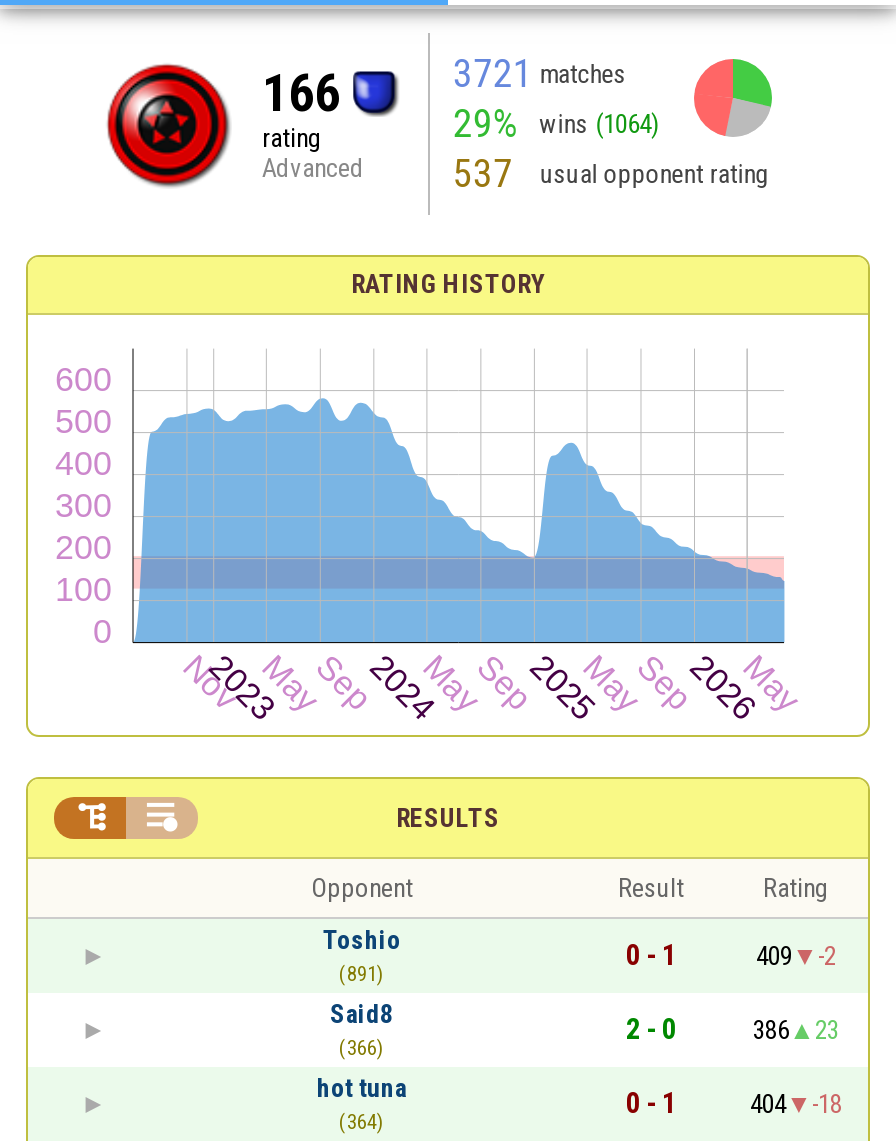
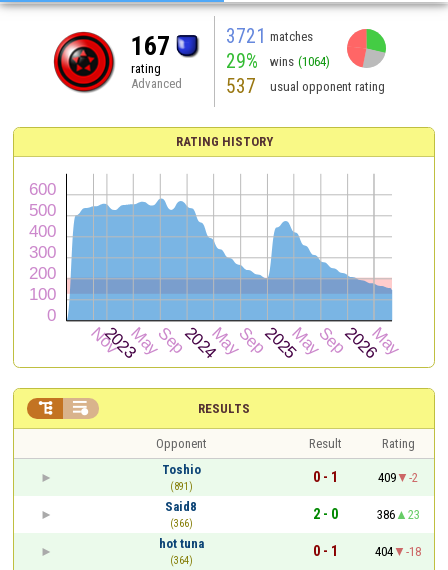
[262,62,340,122] 166 -> [131,30,170,60] 167

